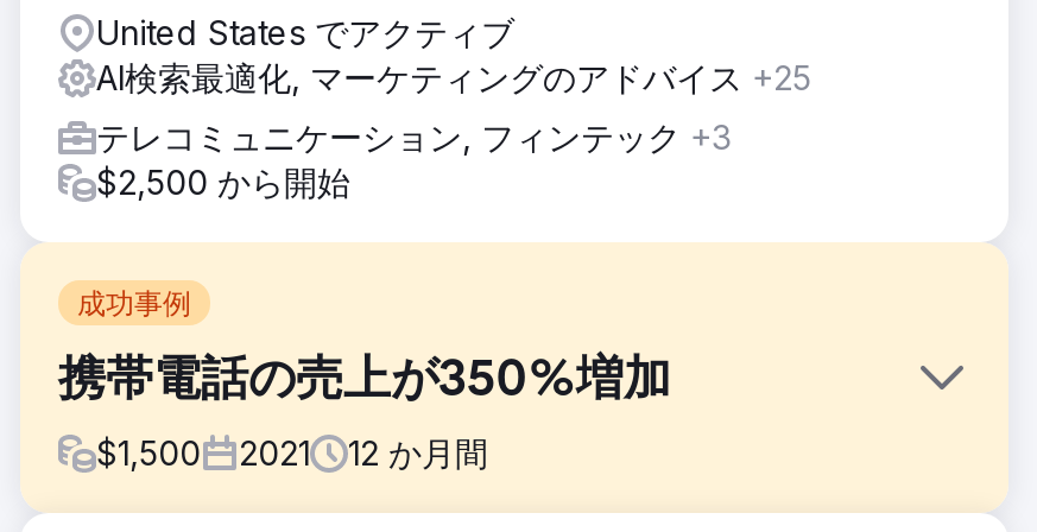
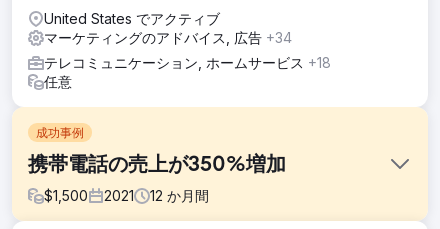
[96,57,811,97] AI検索最適化, マーケティングのアドバイス+25 -> [44,29,292,46] マーケティングのアドバイス, 広告+34
[96,116,731,202] テレコミュニケーション, フィンテック+3 | $2,500 から開始 -> [44,54,331,90] テレコミュニケーション, ホームサービス+18 | 任意

